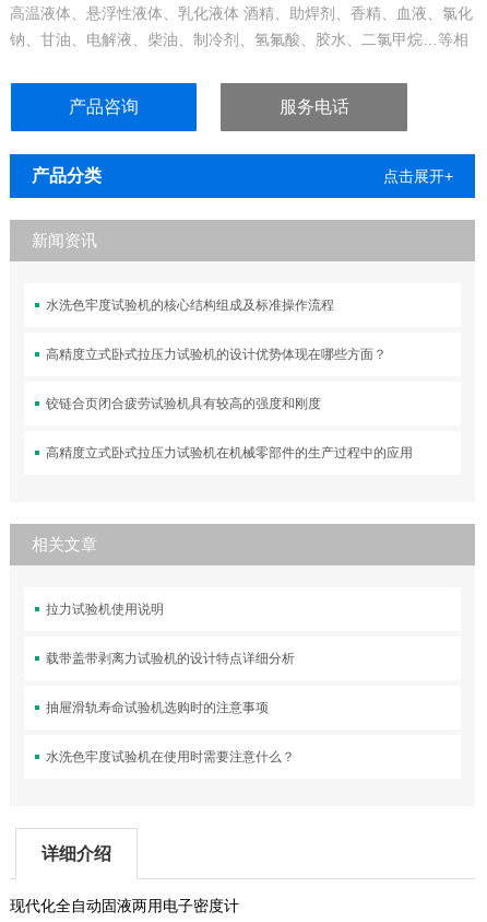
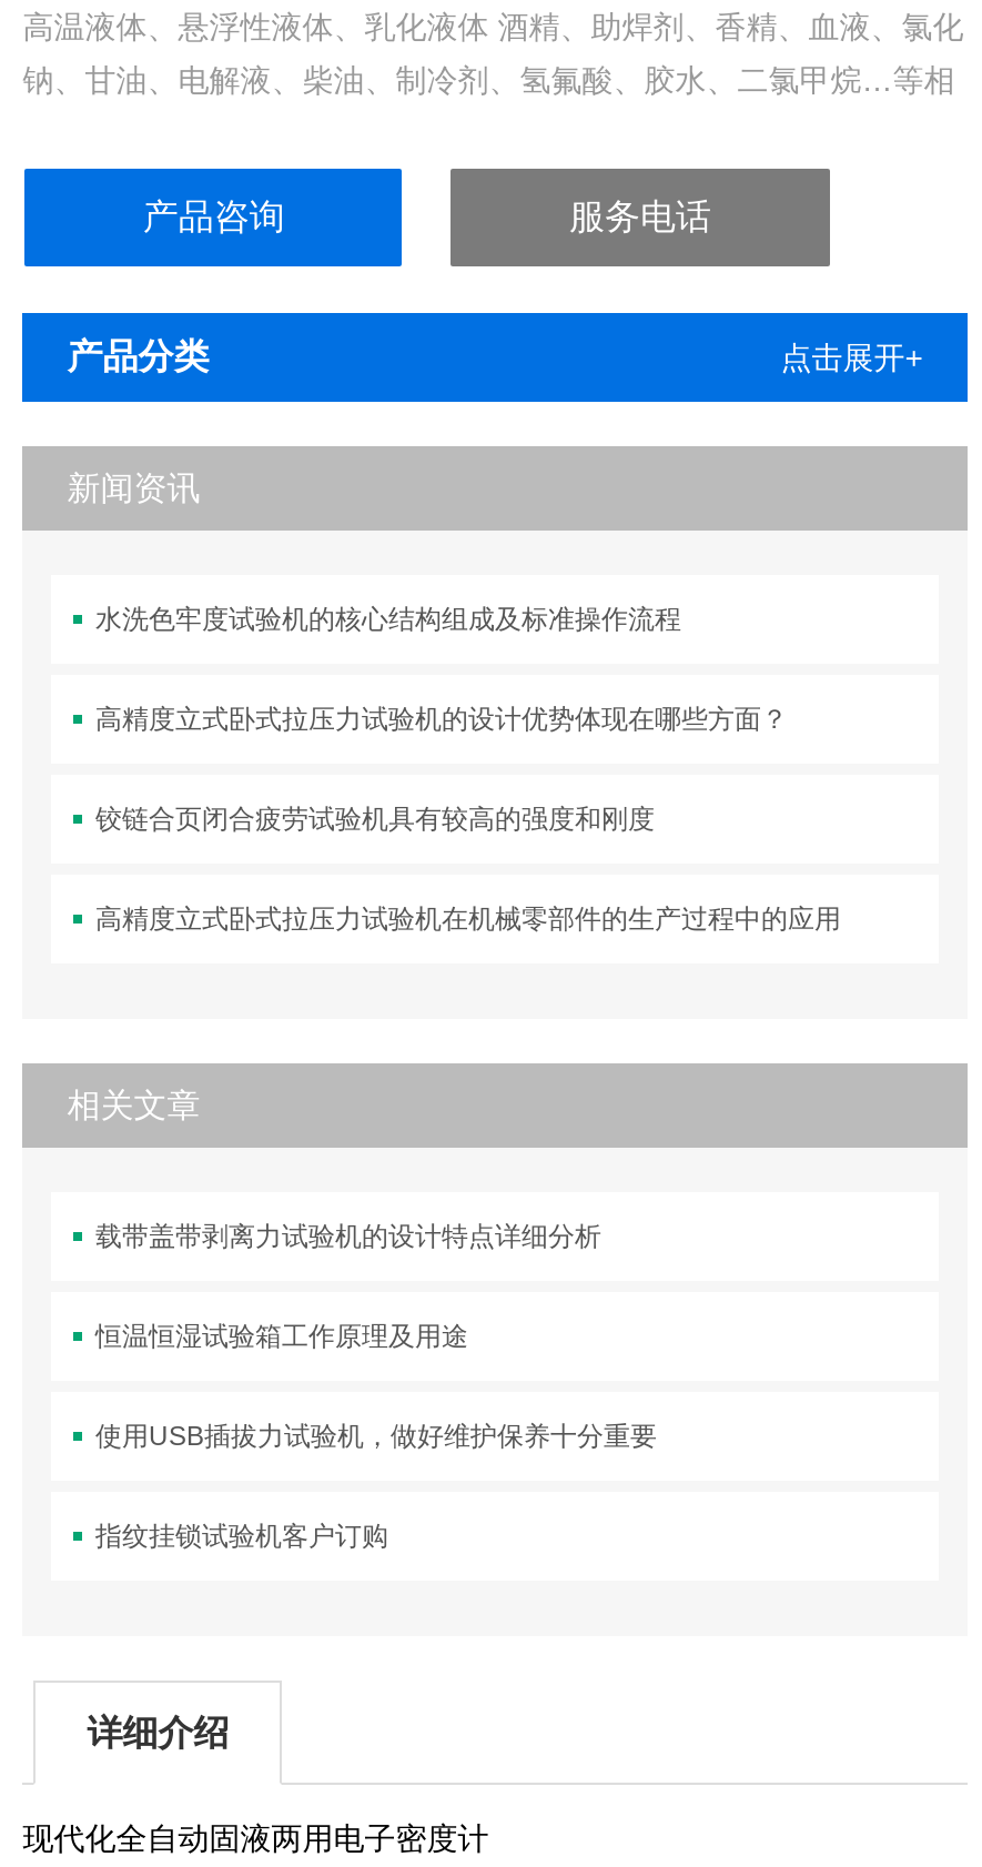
[46,602,164,617] 拉力试验机使用说明 -> none
moved [46,651,295,667] -> [95,1222,601,1253]: 载带盖带剥离力试验机的设计特点详细分析
[46,700,295,765] 抽屉滑轨寿命试验机选购时的注意事项 | 水洗色牢度试验机在使用时需要注意什么？ -> [95,1322,657,1553] 恒温恒湿试验箱工作原理及用途 | 使用USB插拔力试验机，做好维护保养十分重要 | 指纹挂锁试验机客户订购

